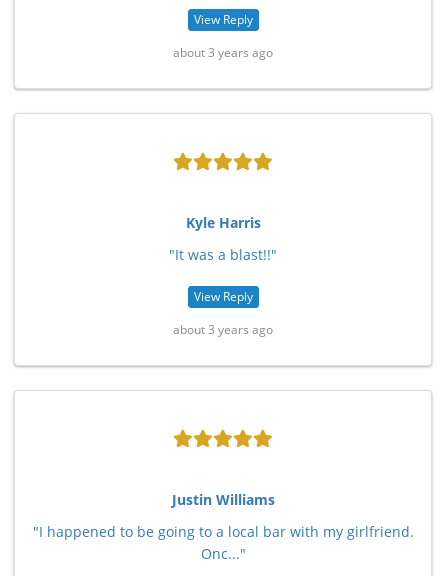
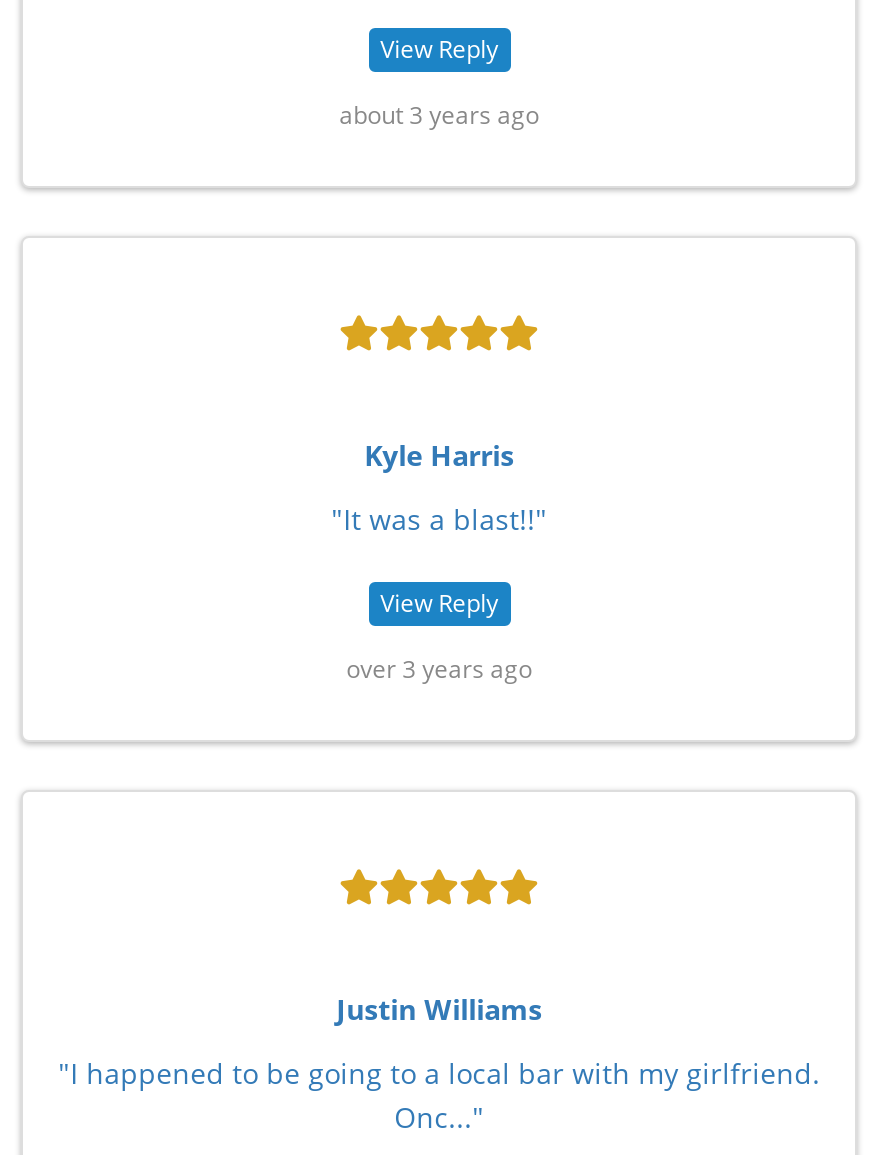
[173,321,273,337] about 3 years ago -> [346,652,532,684] over 3 years ago

